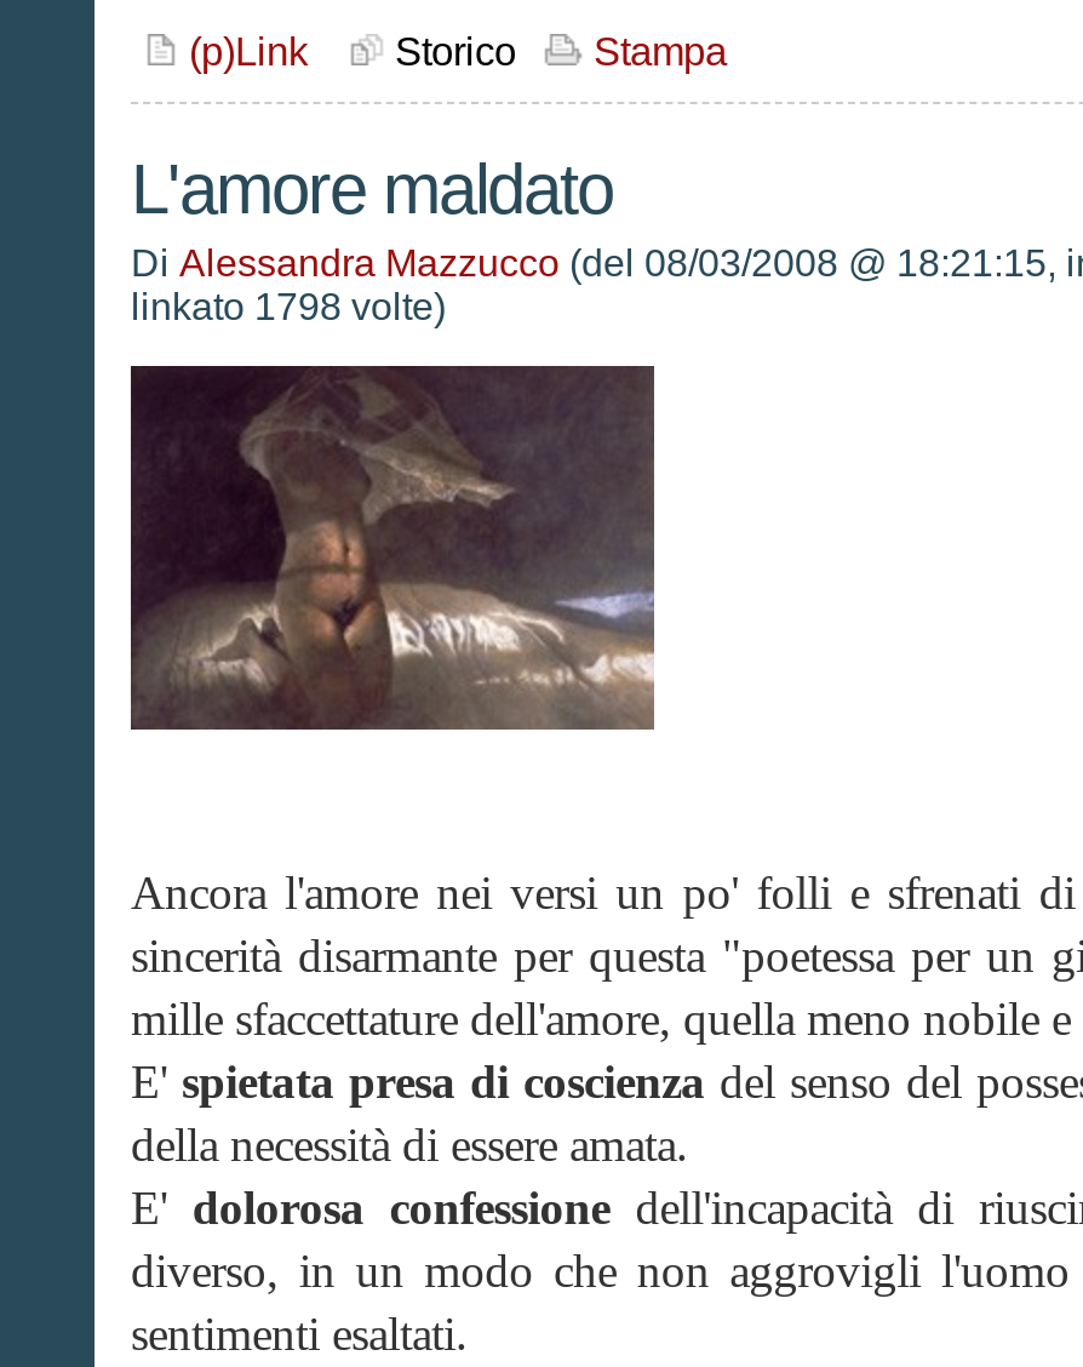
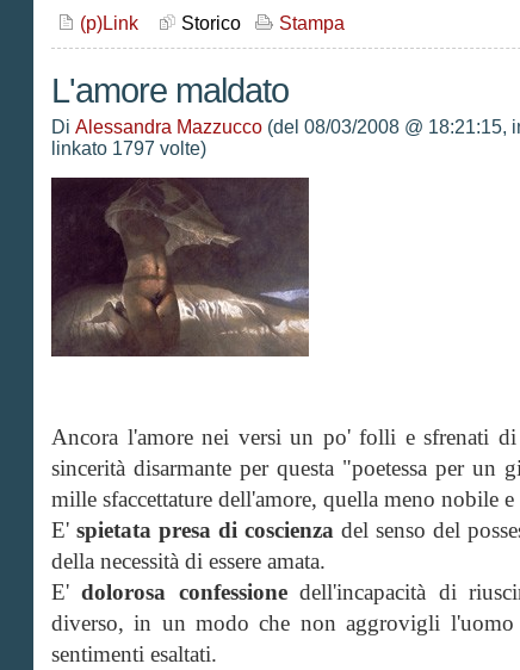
[131,286,446,327] linkato 1798 volte) -> [51,138,206,159] linkato 1797 volte)

